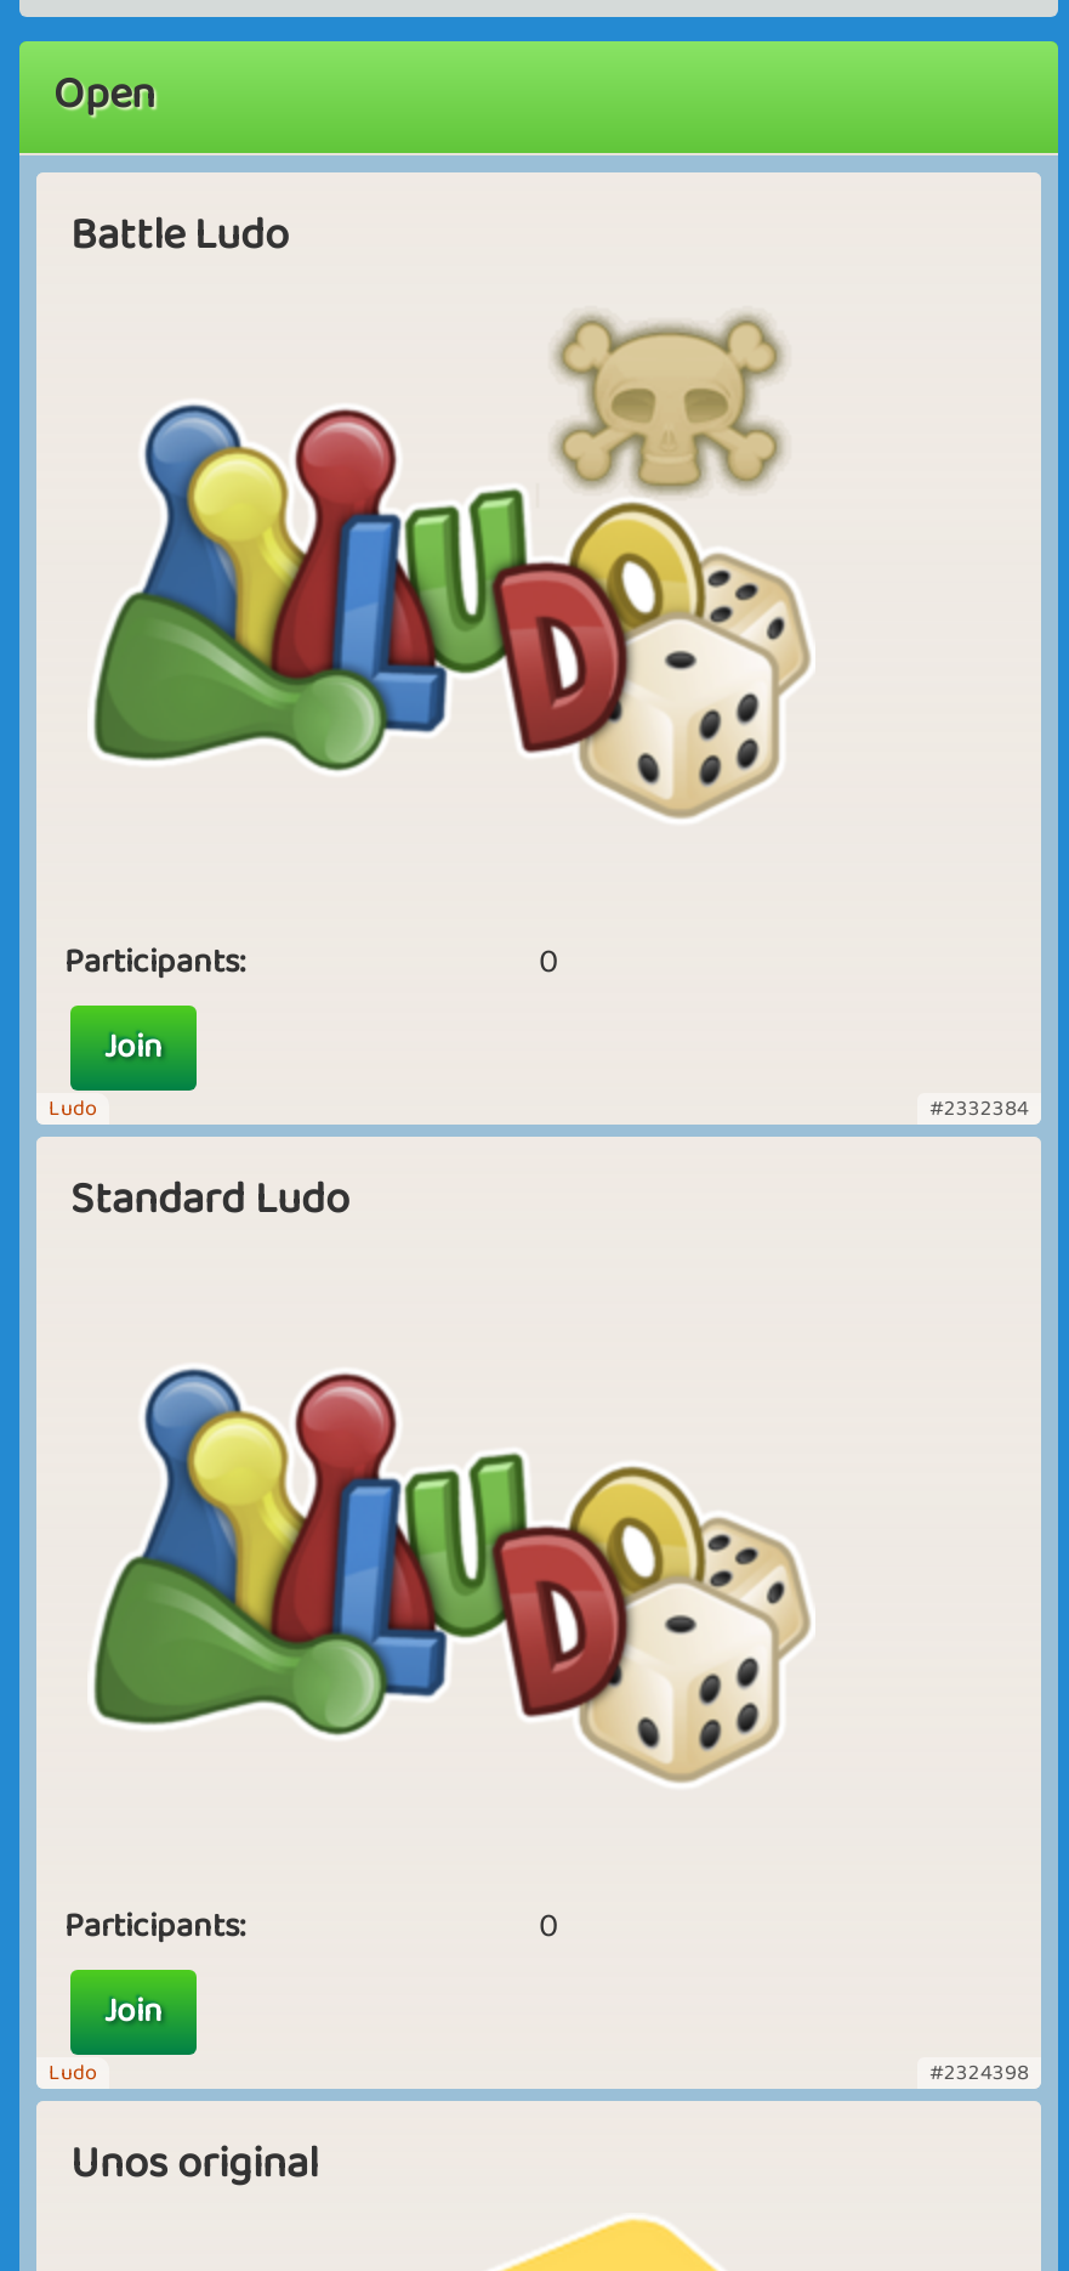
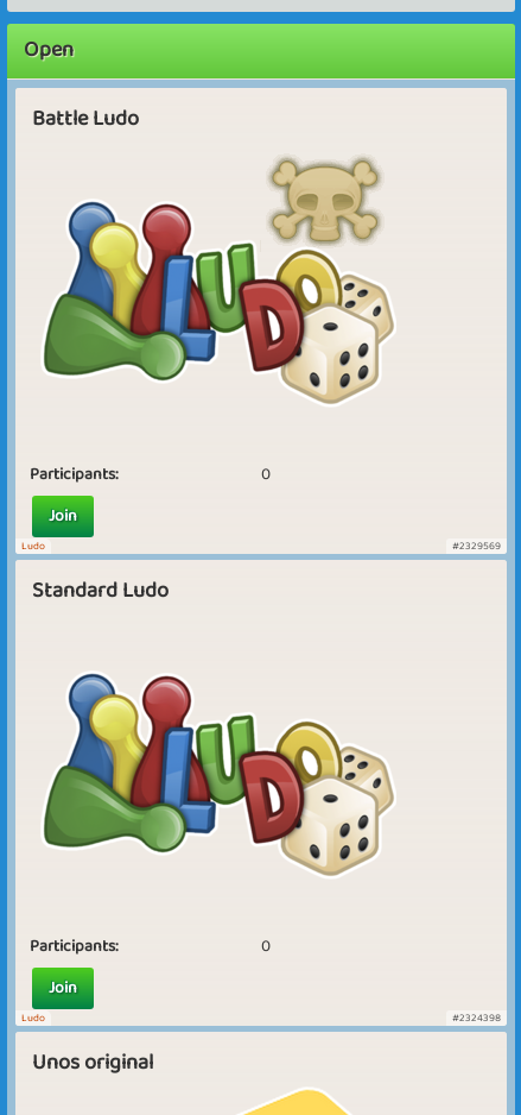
[929,1090,1029,1126] #2332384 -> [452,537,501,555] #2329569

